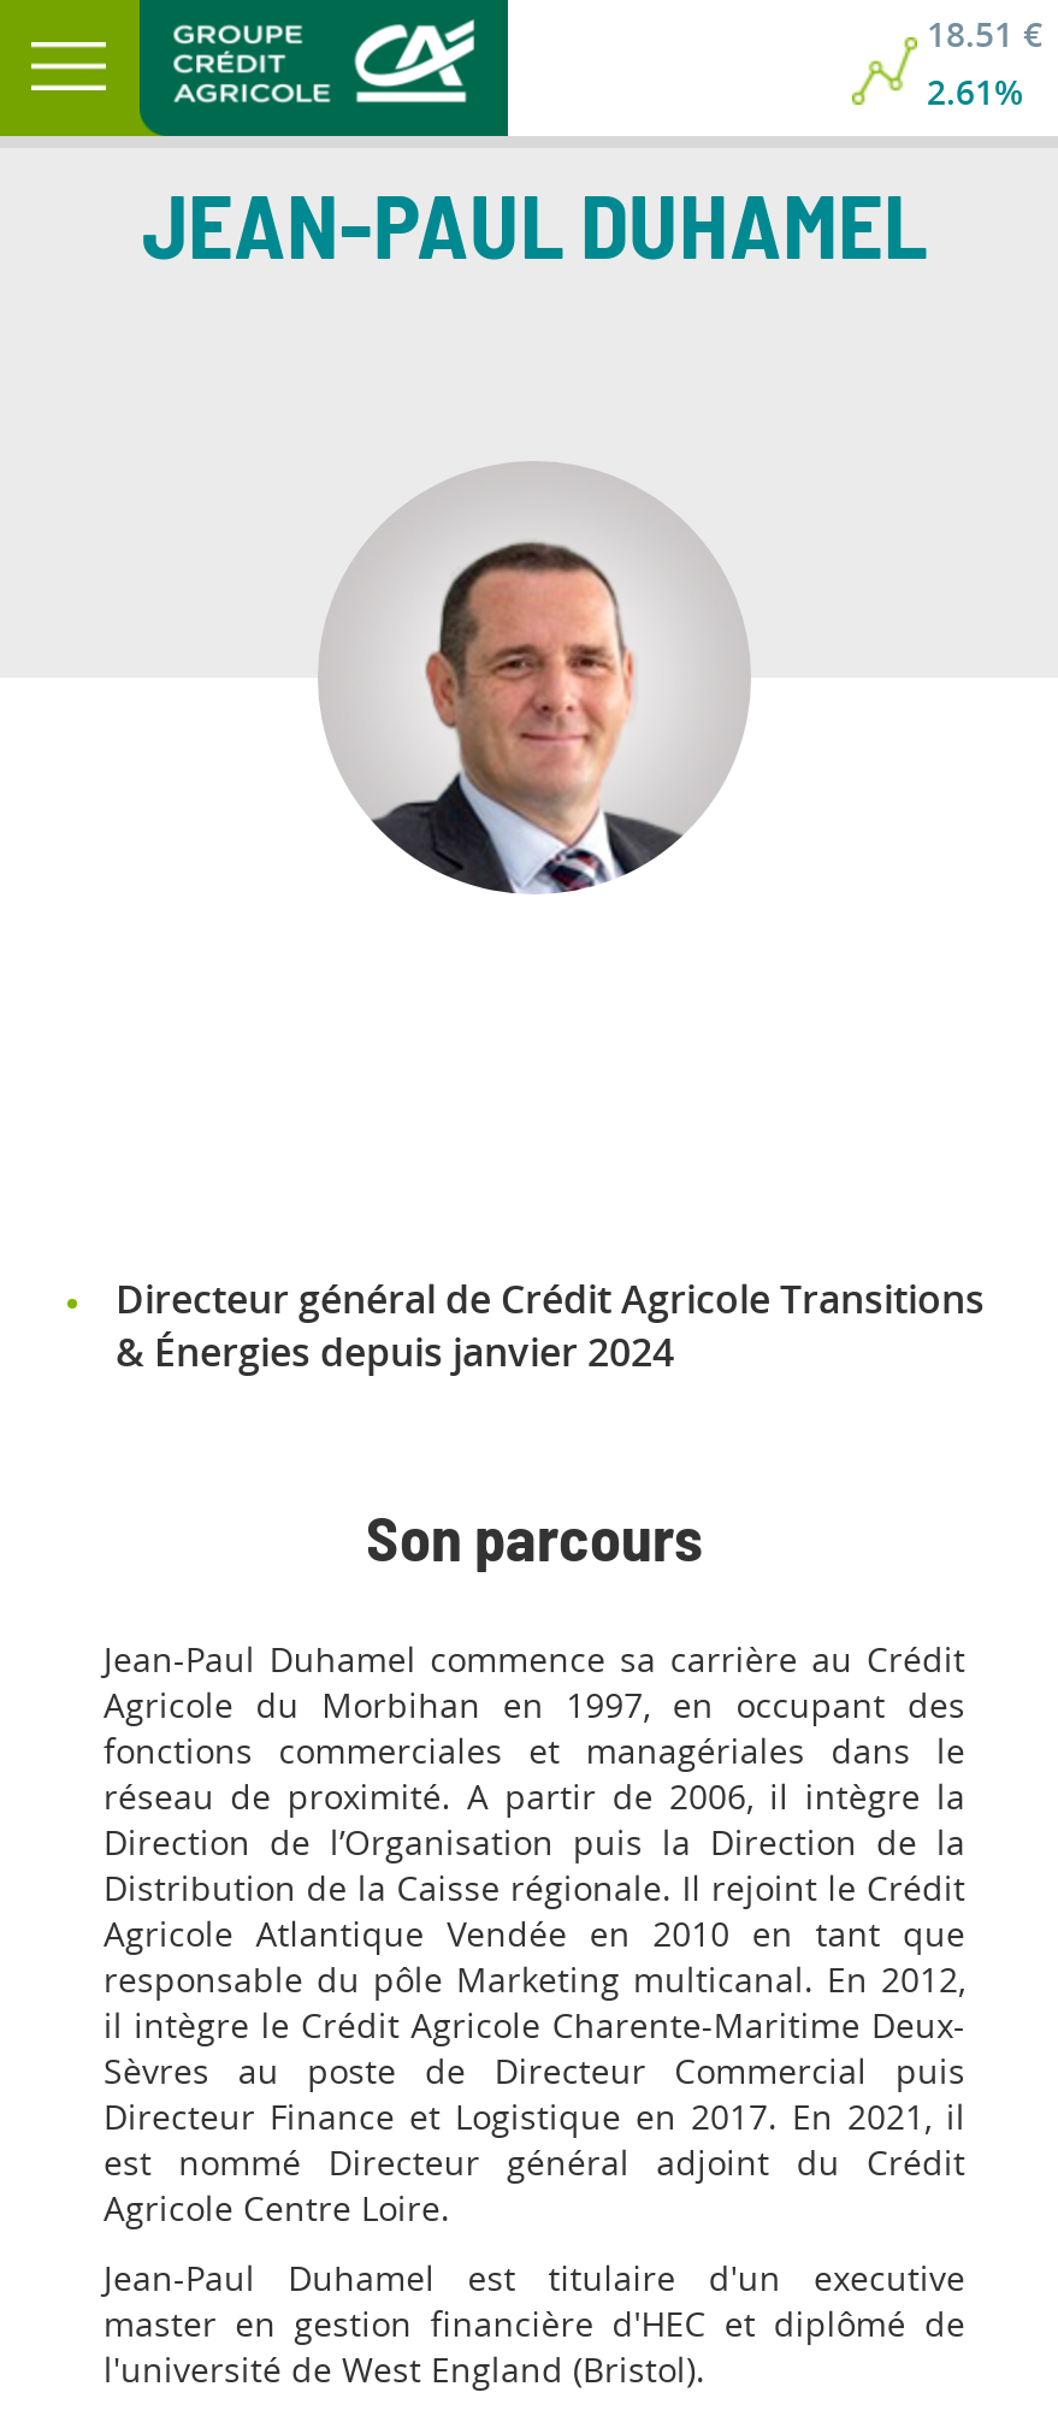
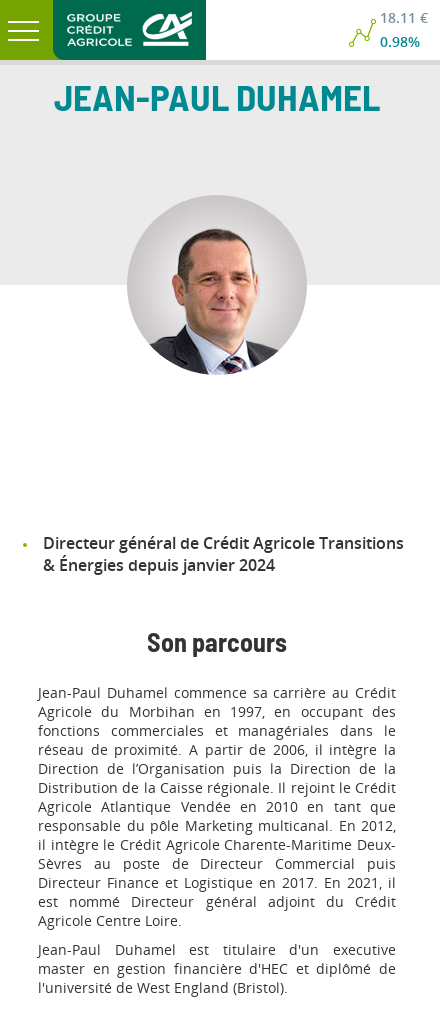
[927,11,1042,57] 18.51 € -> [380,8,428,27] 18.11 €
[927,69,1023,114] 2.61% -> [380,32,420,51] 0.98%

